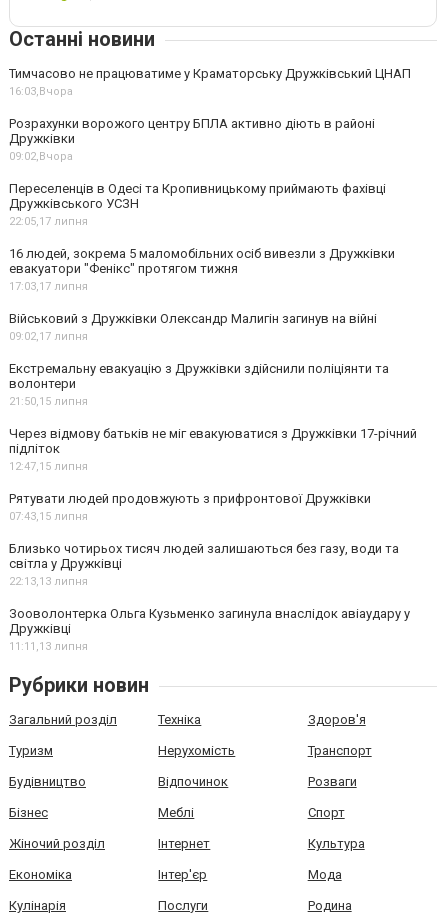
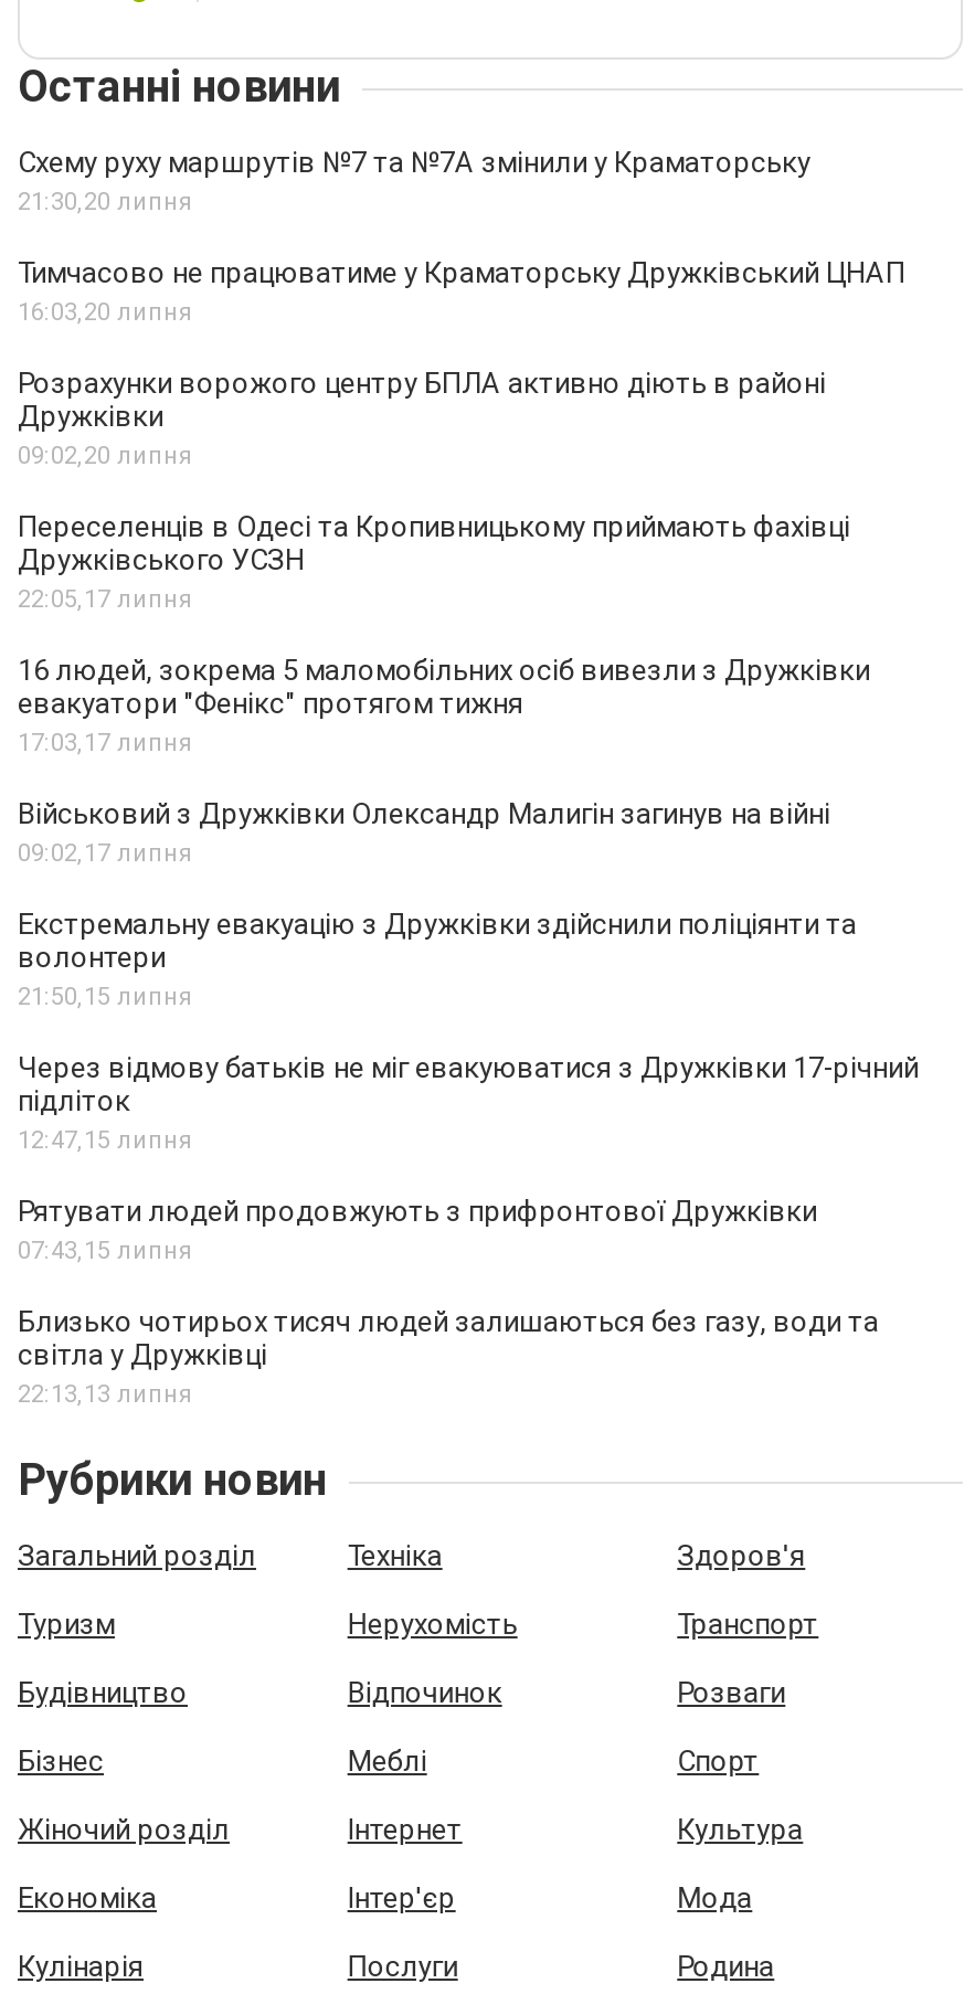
none -> [18,145,810,216] Схему руху маршрутів №7 та №7А змінили у Краматорську | 21:30,20 липня
moved [9,66,411,81] -> [18,256,905,289]: Тимчасово не працюватиме у Краматорську Дружківський ЦНАП
[9,85,73,98] 16:03,Вчора -> [18,298,192,326] 16:03,20 липня
moved [9,116,375,146] -> [18,366,826,432]: Розрахунки ворожого центру БПЛА активно діють в районі | Дружківки
[9,150,73,163] 09:02,Вчора -> [18,441,192,470] 09:02,20 липня
moved [9,181,417,588] -> [18,510,919,1408]: Переселенців в Одесі та Кропивницькому приймають фахівці | Дружківського УСЗН | 22:05, 17 липня | ... | світла у Дружківці | 22:13, 13 липня
[9,606,410,653] Зооволонтерка Ольга Кузьменко загинула внаслідок авіаудару у | Дружківці | 11:11, 13 липня -> none

